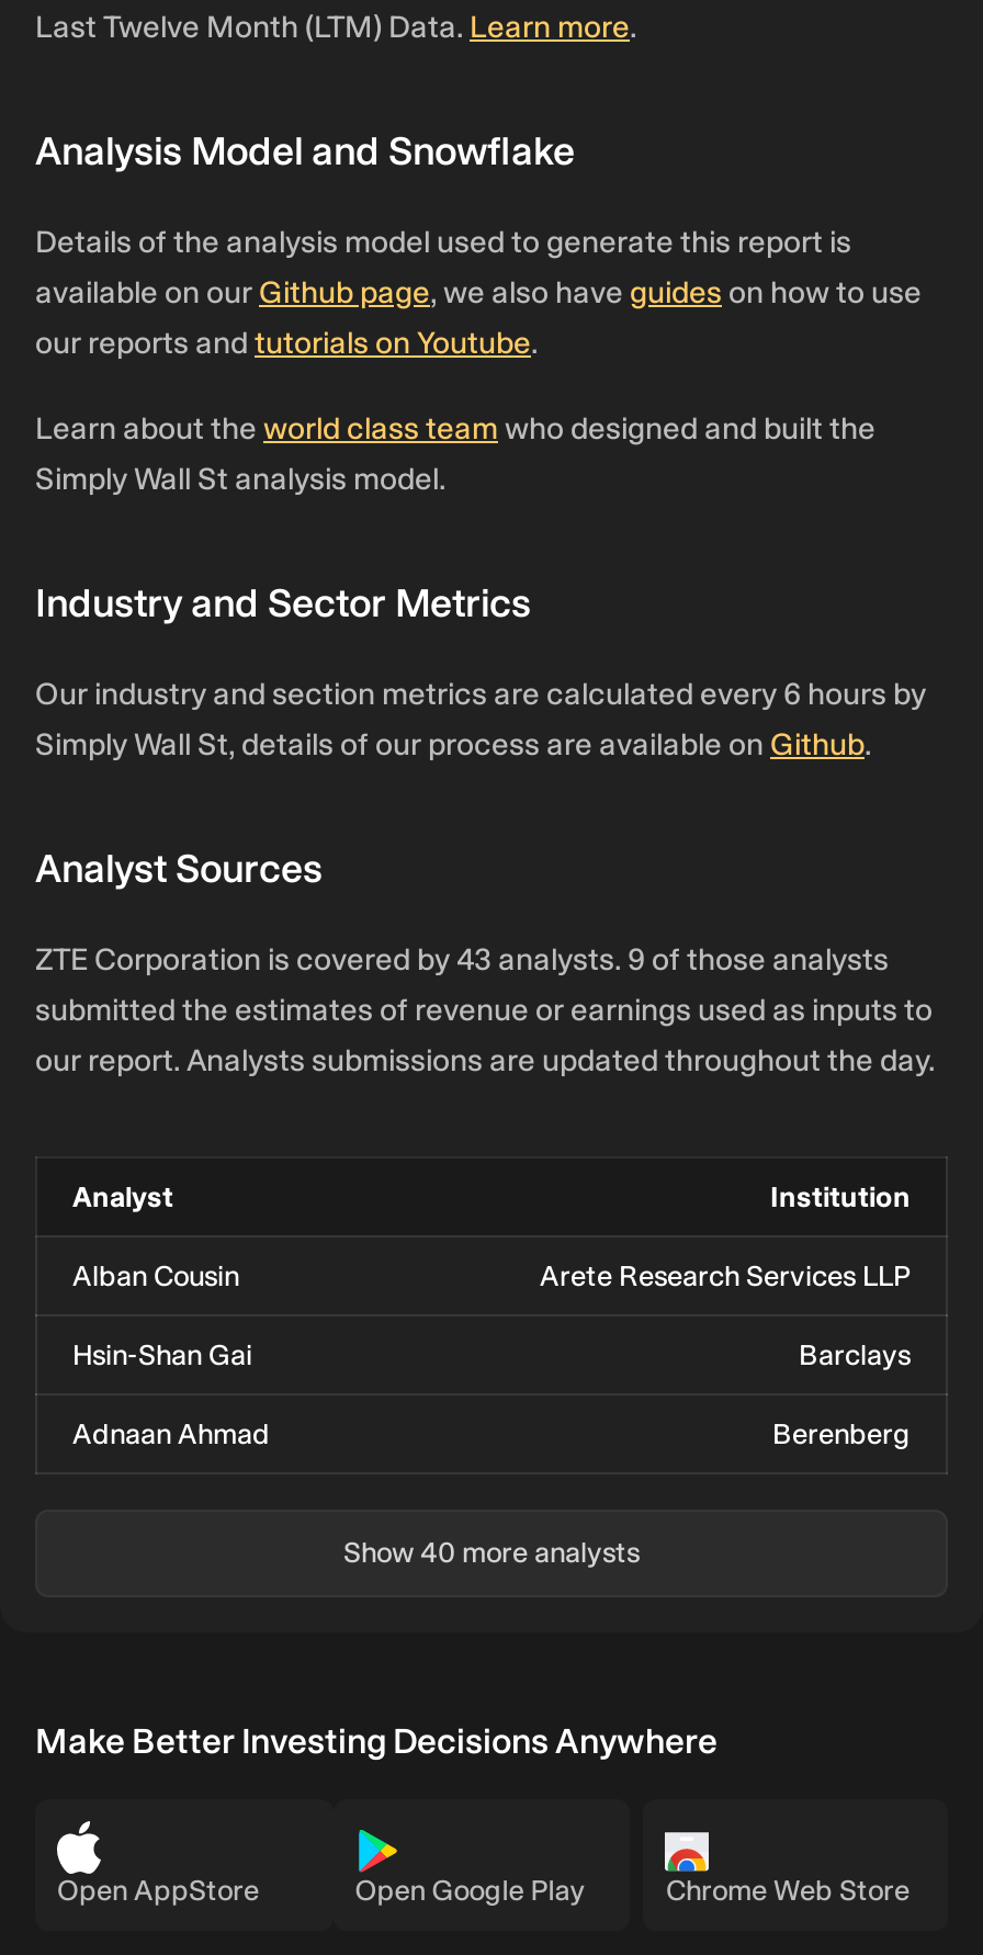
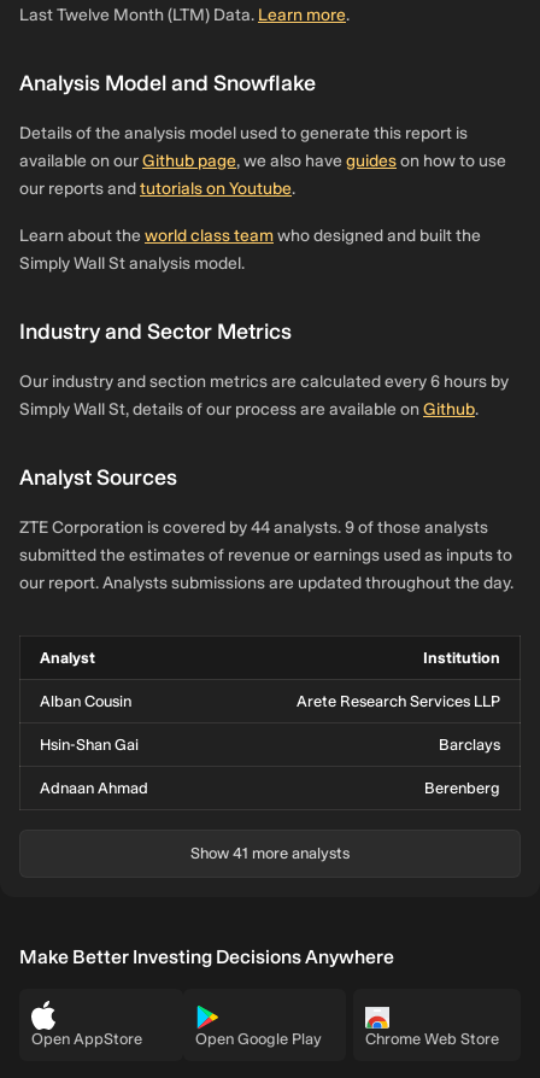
[35,941,889,978] ZTE Corporation is covered by 43 analysts. 9 of those analysts -> [19,517,488,537] ZTE Corporation is covered by 44 analysts. 9 of those analysts
[343,1536,640,1569] Show 40 more analysts -> [190,844,350,862] Show 41 more analysts

